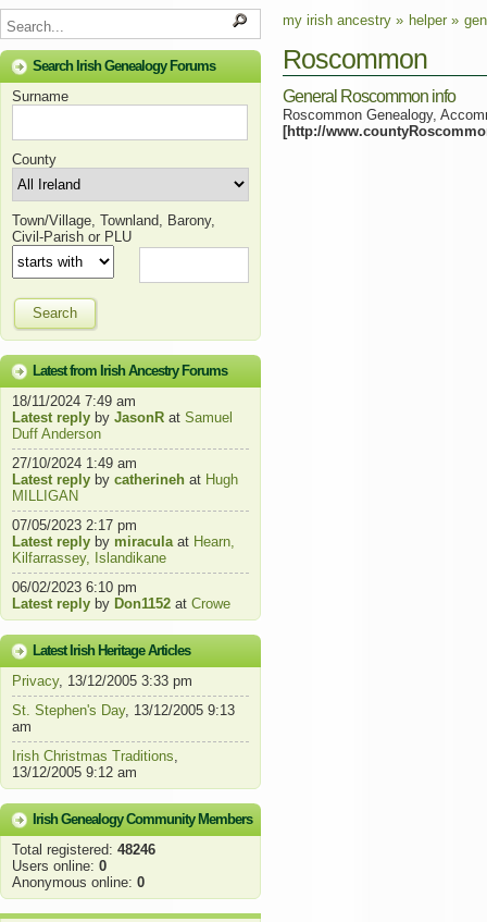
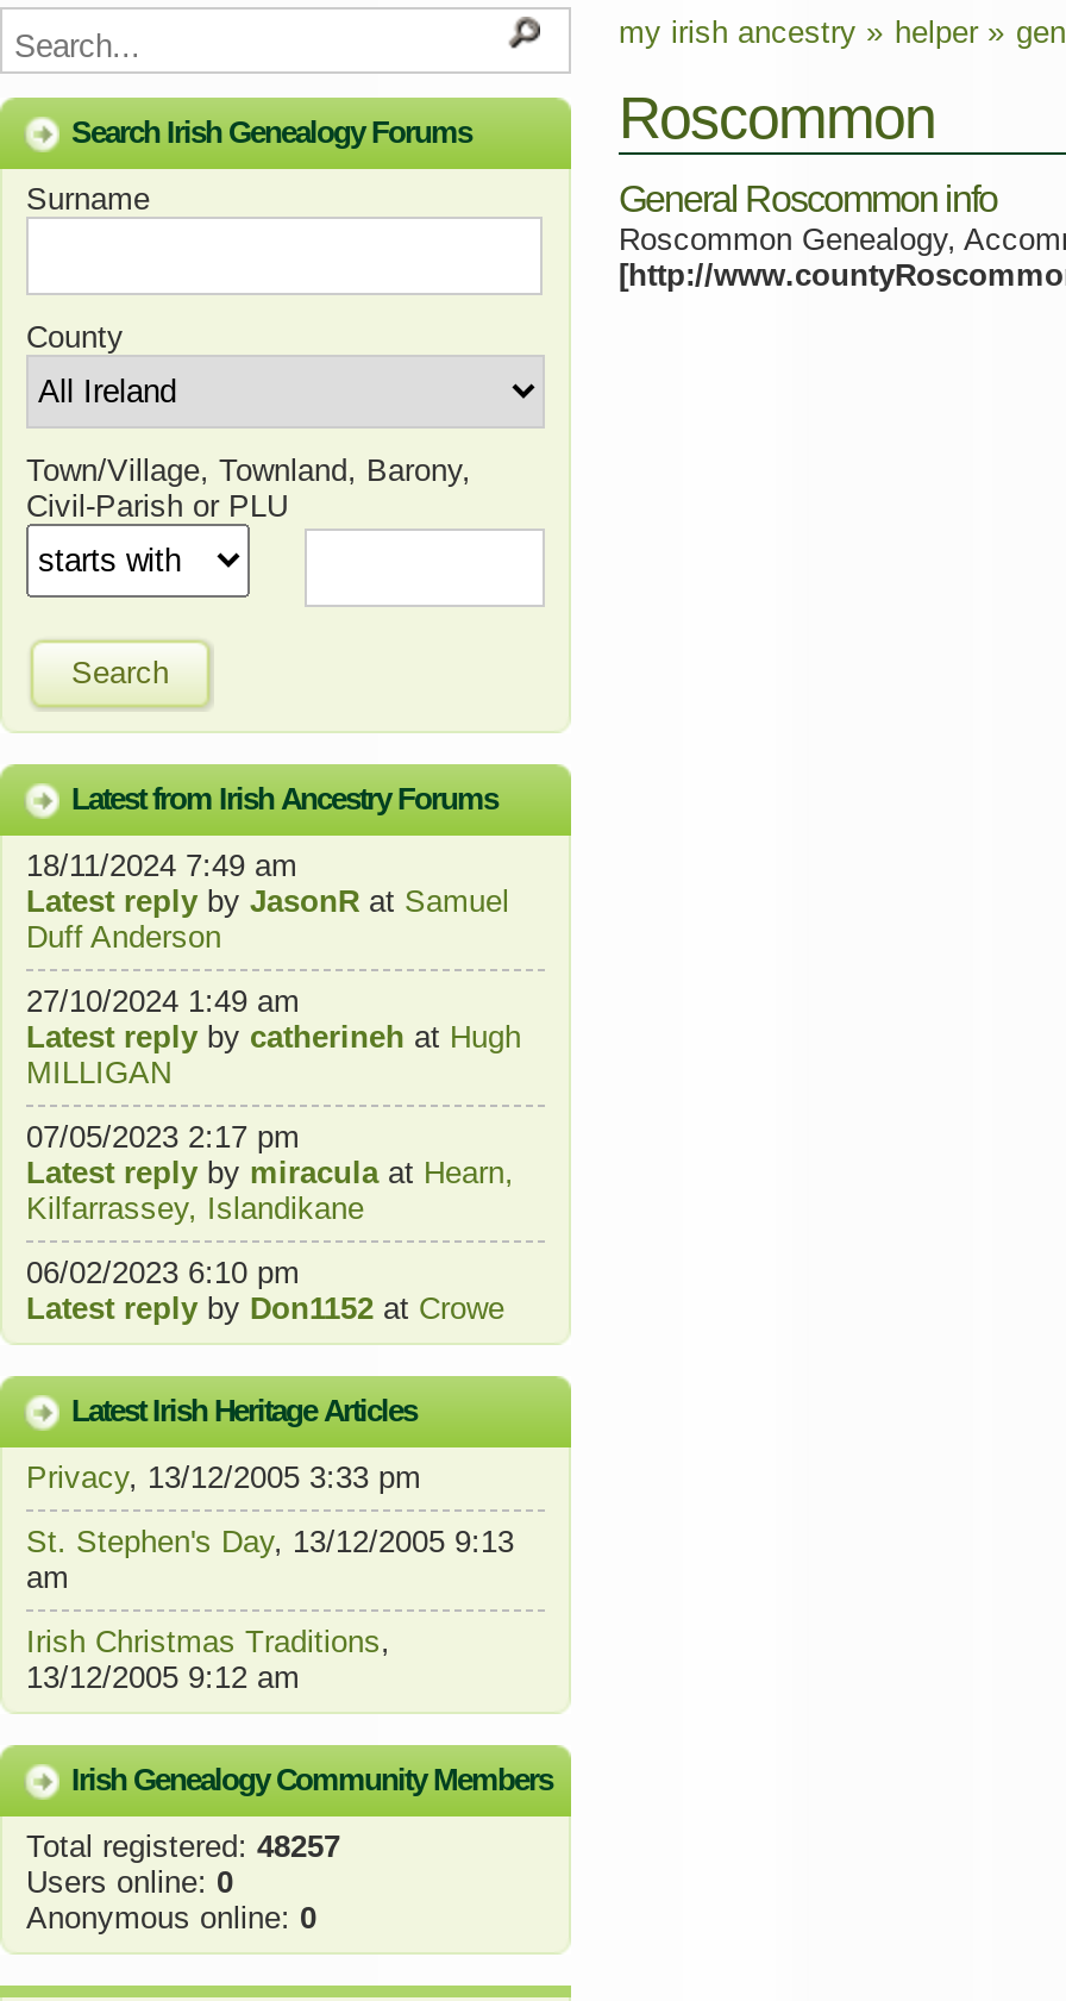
[12,841,155,858] Total registered: 48246 -> [26,1828,340,1864] Total registered: 48257

